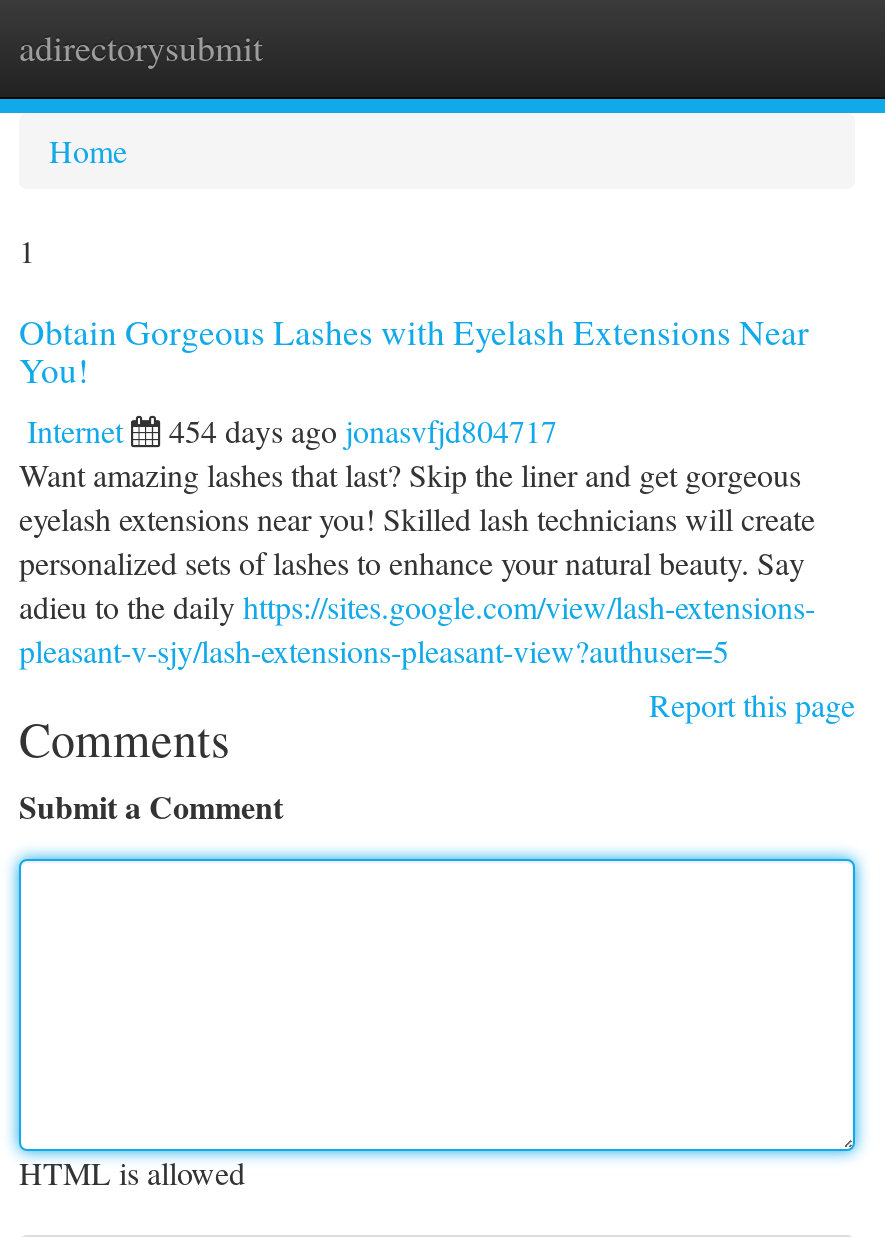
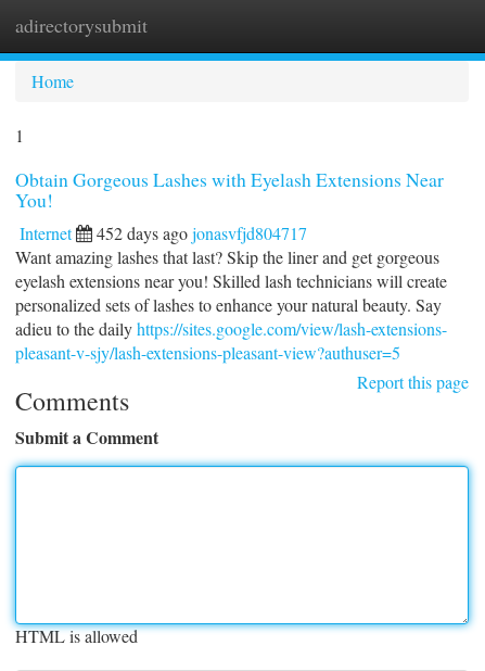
[169,409,557,451] 454 days ago jonasvfjd804717 -> [97,221,307,244] 452 days ago jonasvfjd804717

